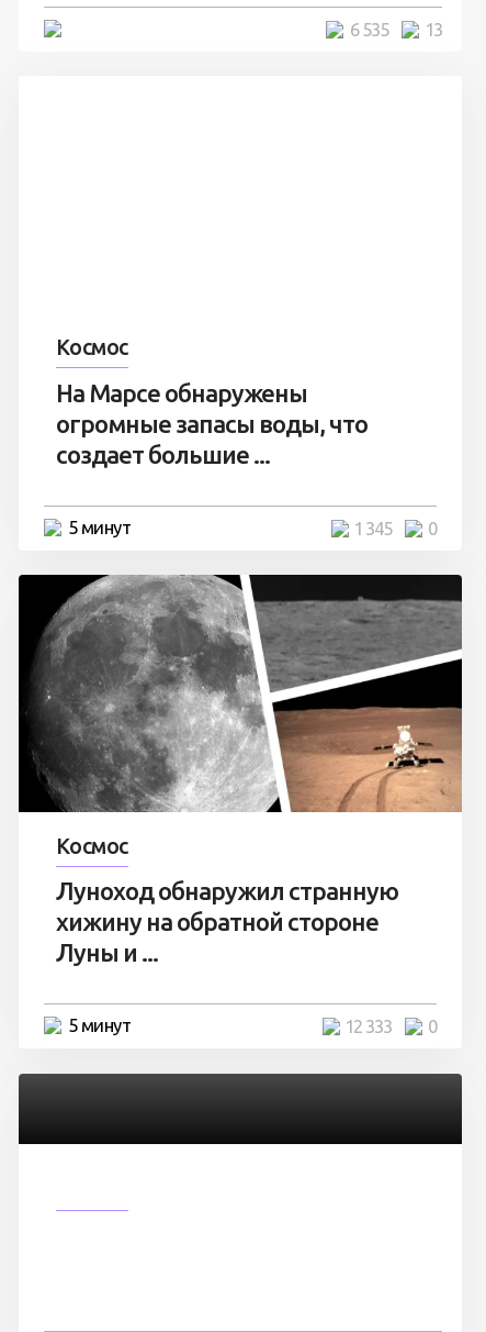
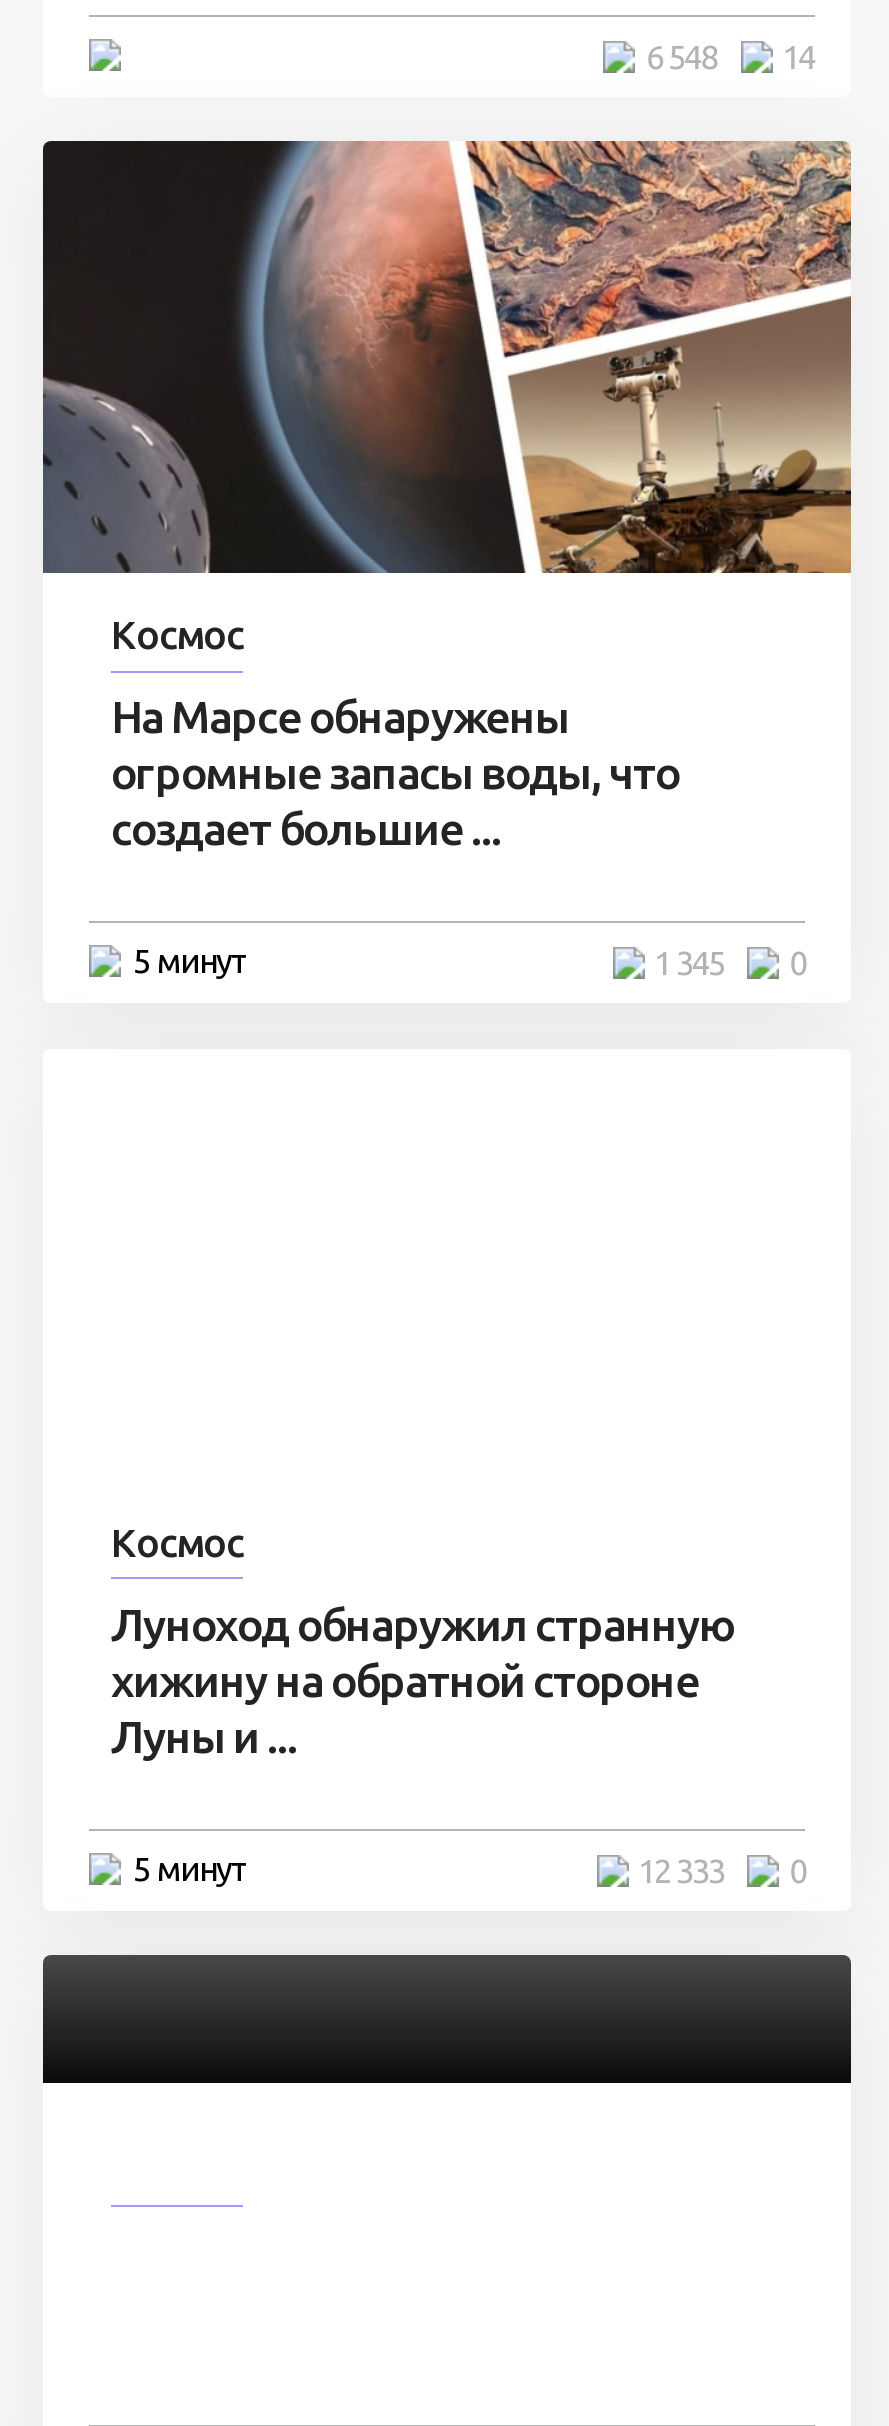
[350,19,388,40] 6 535 -> [646,36,716,74] 6 548
[424,19,442,40] 13 -> [782,36,814,74] 14
none -> [41,138,853,576] [image]
[18,574,463,813] [image] -> none

